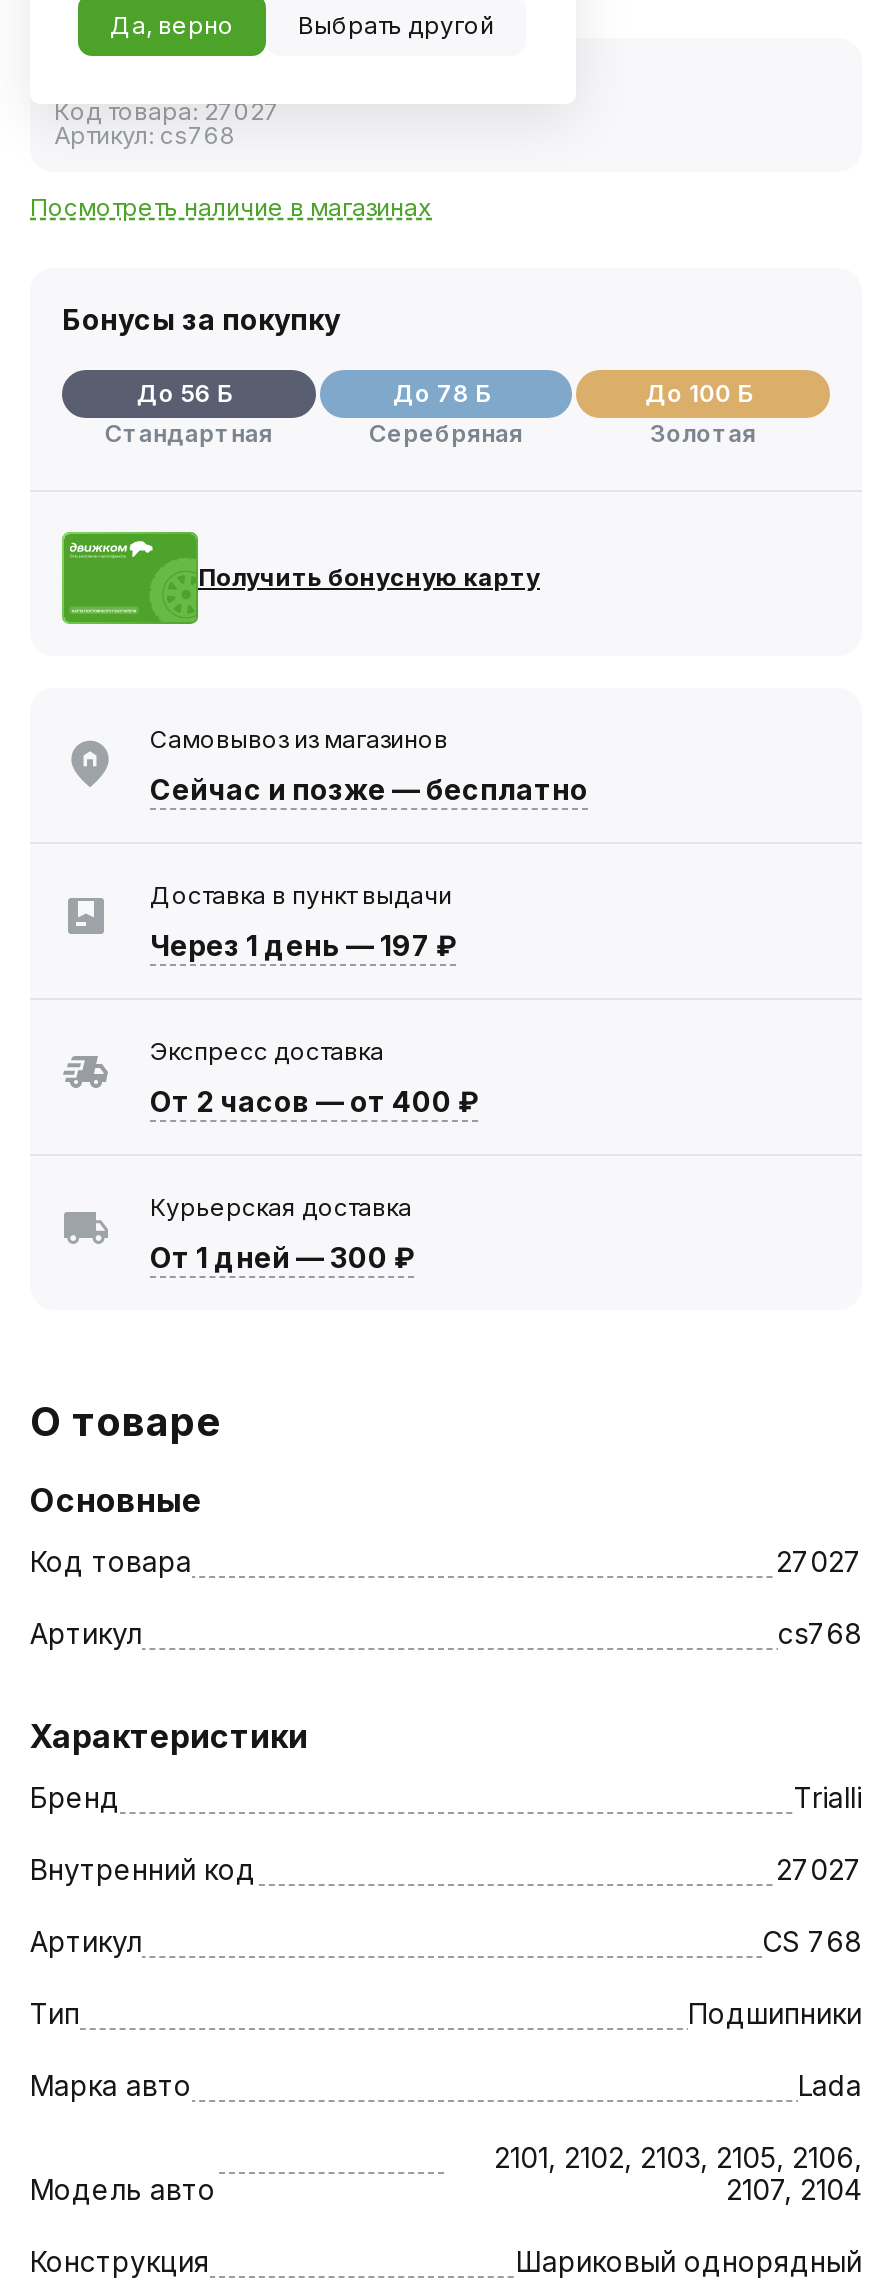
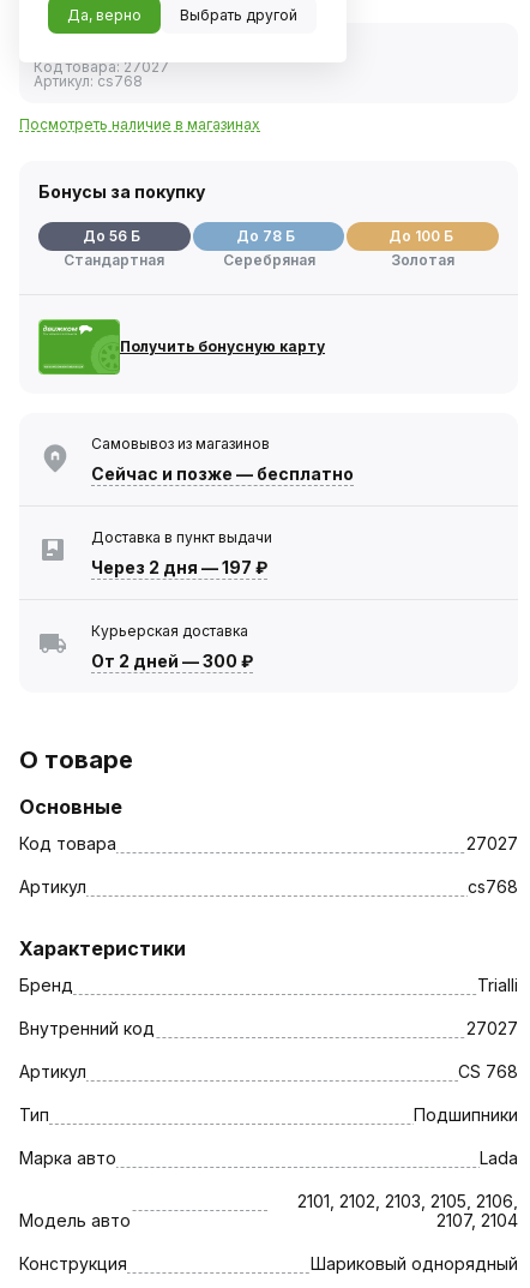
[150,928,478,1118] Через 1 день — 197 ₽ | Экспресс доставка | От 2 часов — от 400 ₽ -> [91,557,267,577] Через 2 дня — 197 ₽
[150,1240,414,1274] От 1 дней — 300 ₽ -> [91,650,253,671] От 2 дней — 300 ₽

